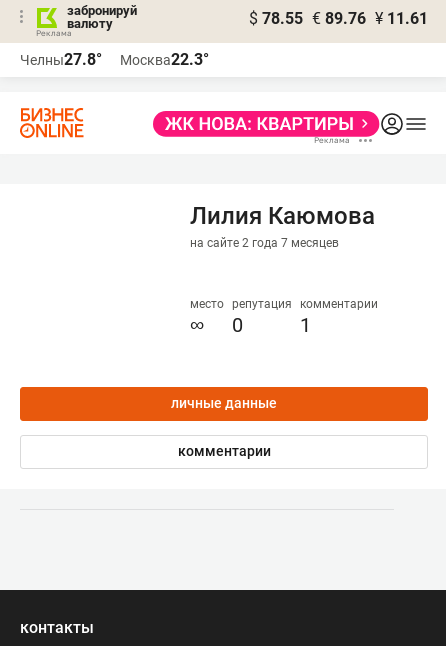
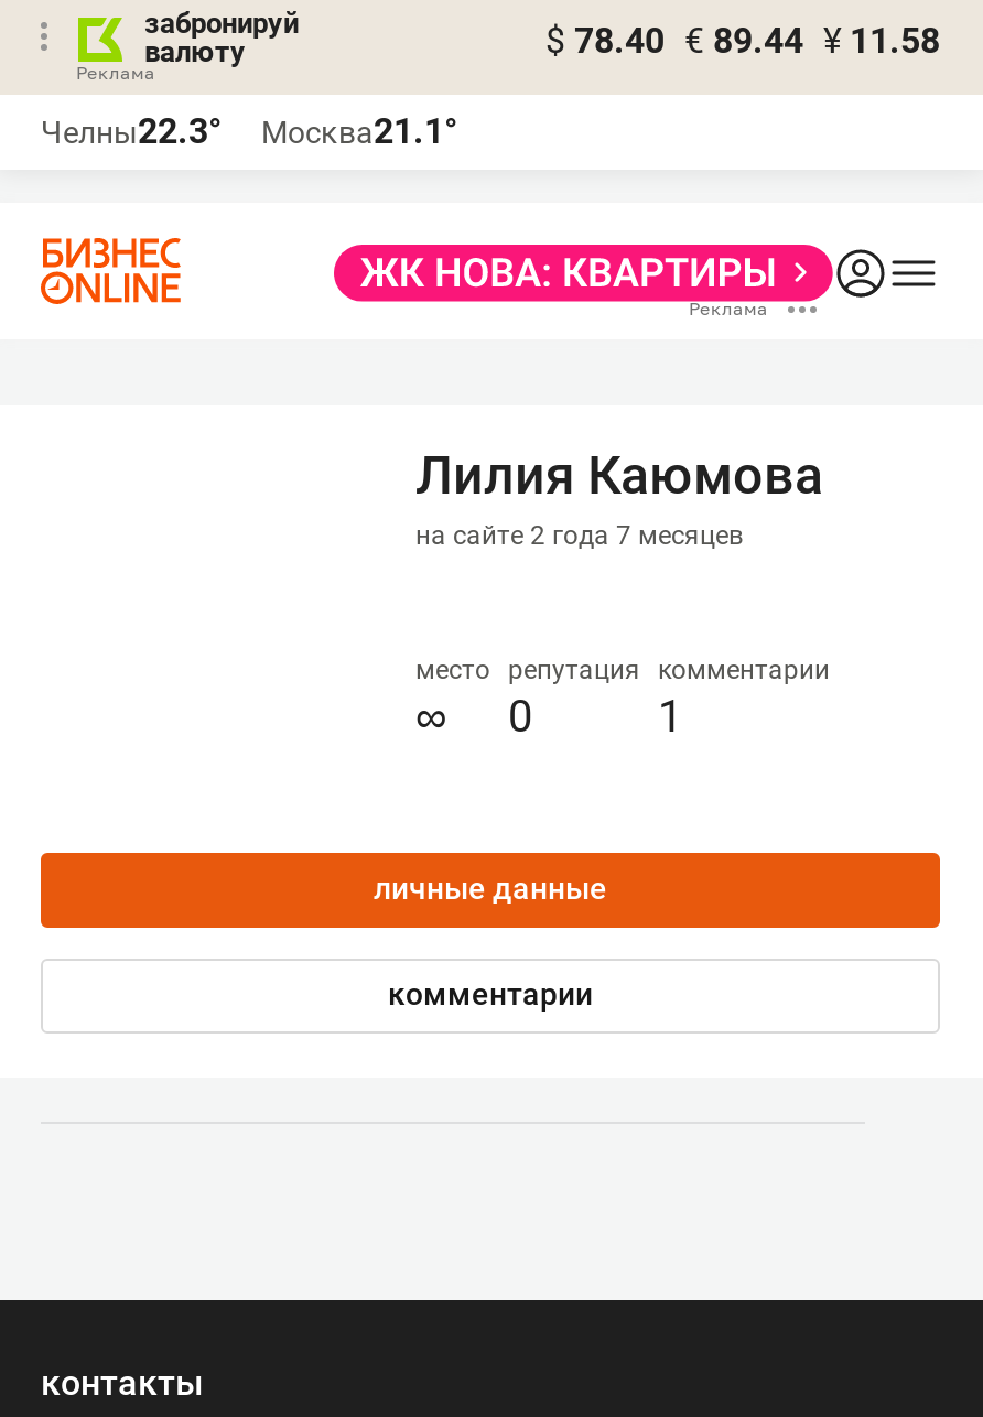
[249,9,428,28] $ 78.55 € 89.76 ¥ 11.61 -> [545,20,940,62] $ 78.40 € 89.44 ¥ 11.58
[20,50,102,69] Челны27.8° -> [41,110,222,152] Челны22.3°
[120,50,209,69] Москва22.3° -> [261,110,457,152] Москва21.1°

